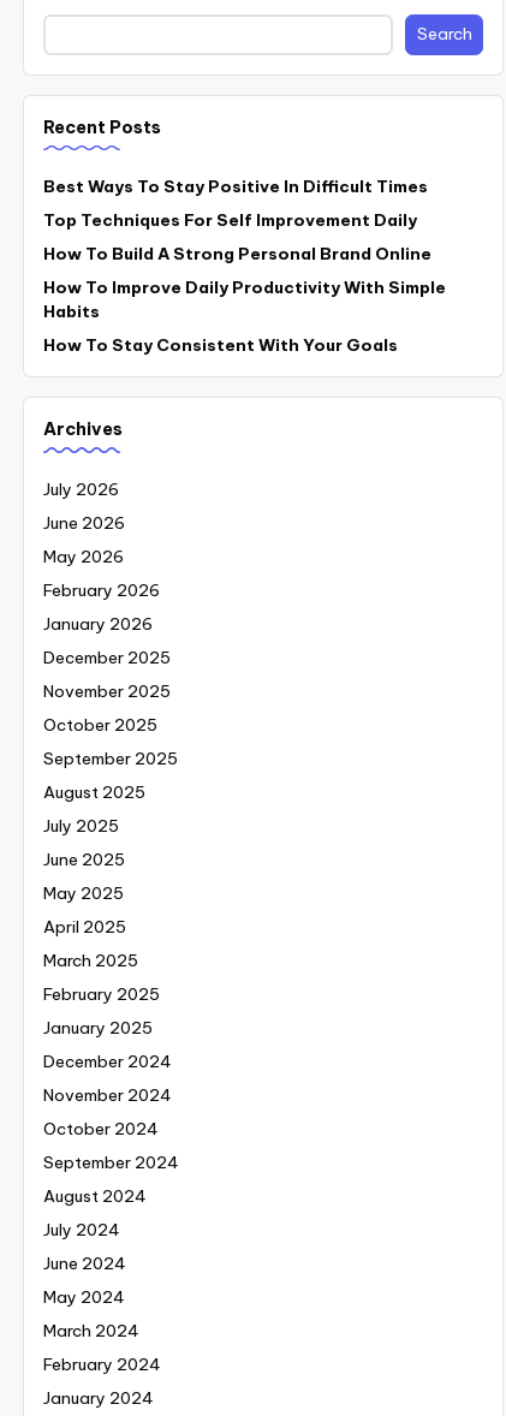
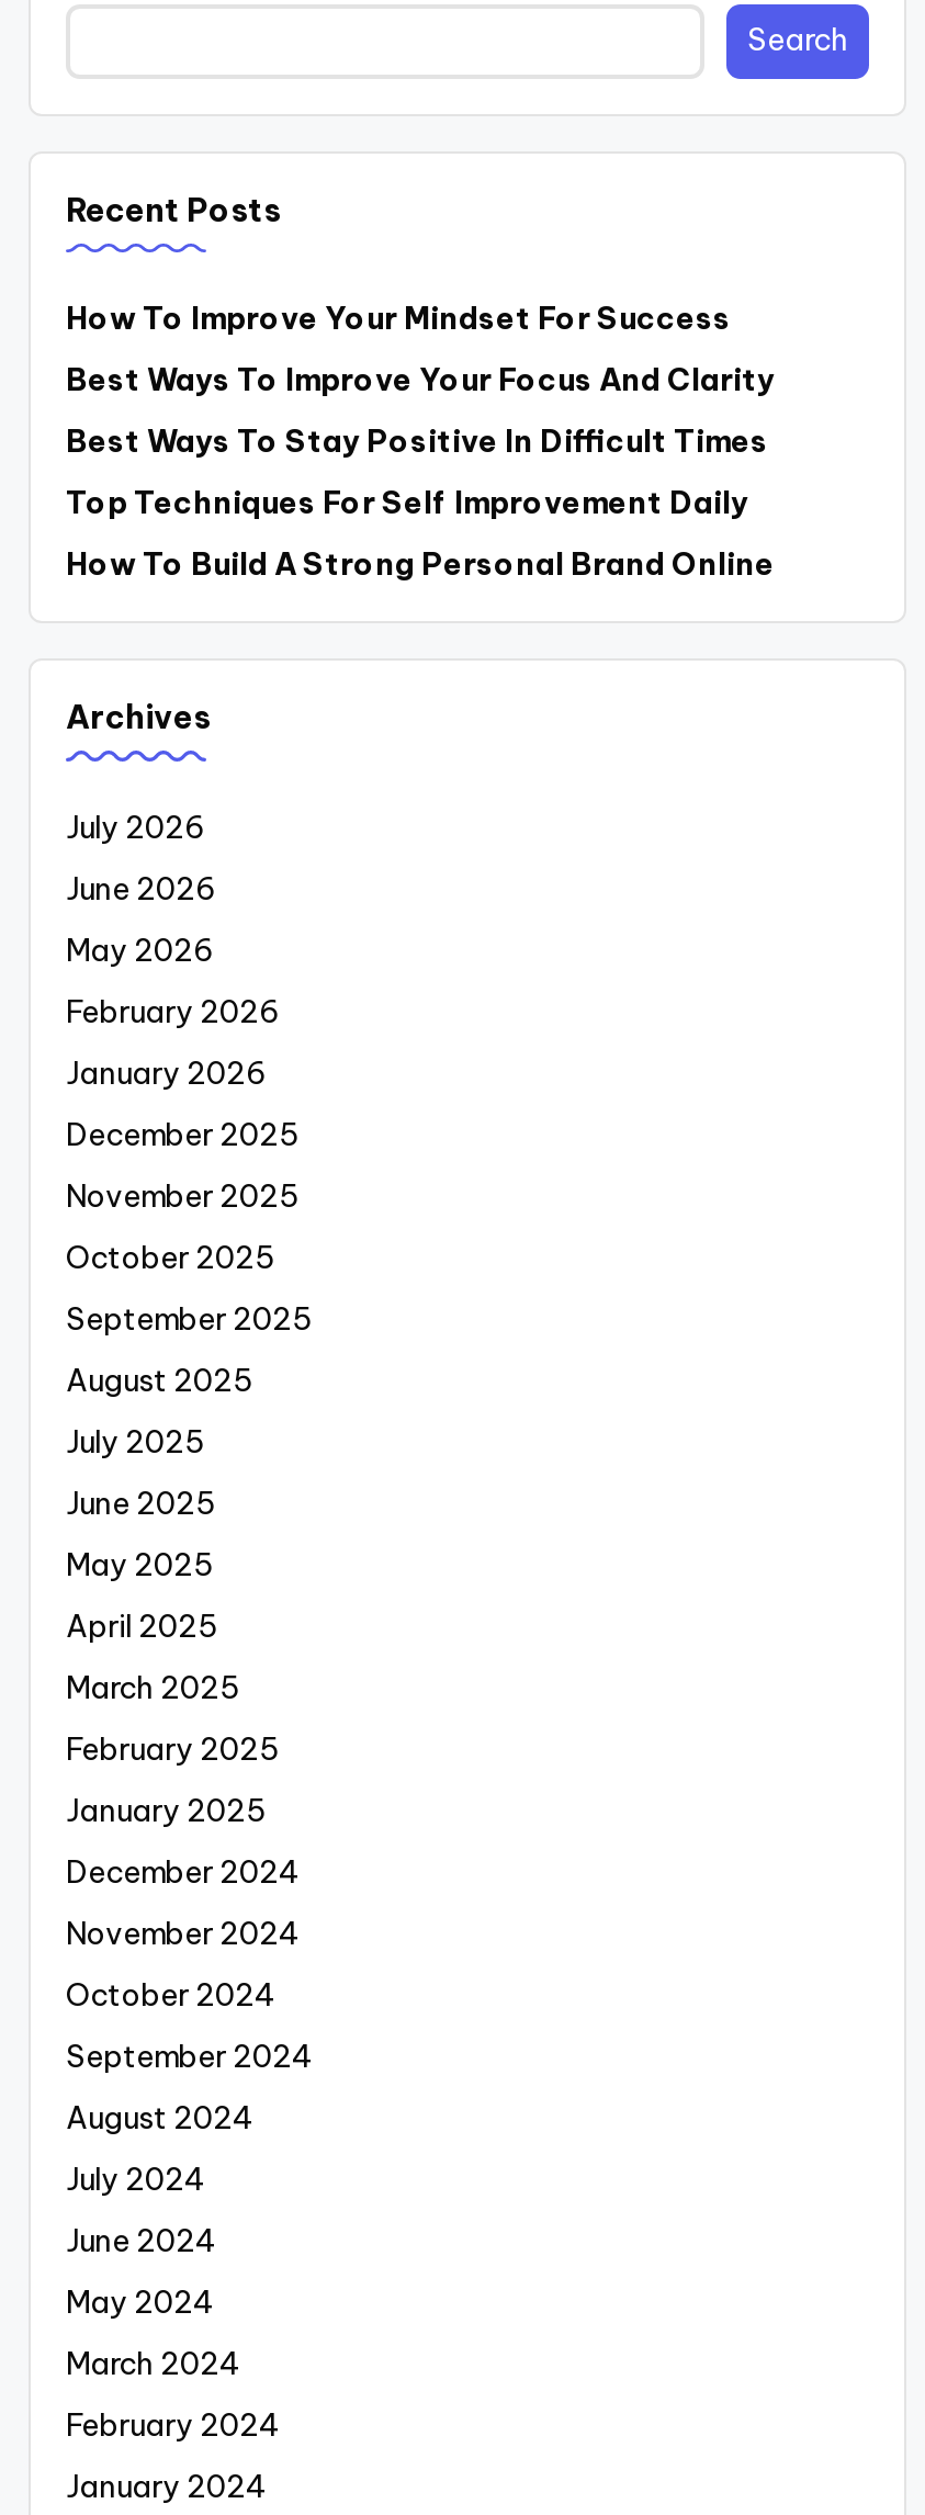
none -> [66,299,775,400] How To Improve Your Mindset For Success | Best Ways To Improve Your Focus And Clarity
moved [43,176,431,265] -> [66,422,775,584]: Best Ways To Stay Positive In Difficult Times | Top Techniques For Self Improvement Daily | How To Build A Strong Personal Brand Online
[43,277,446,356] How To Improve Daily Productivity With Simple | Habits | How To Stay Consistent With Your Goals -> none

